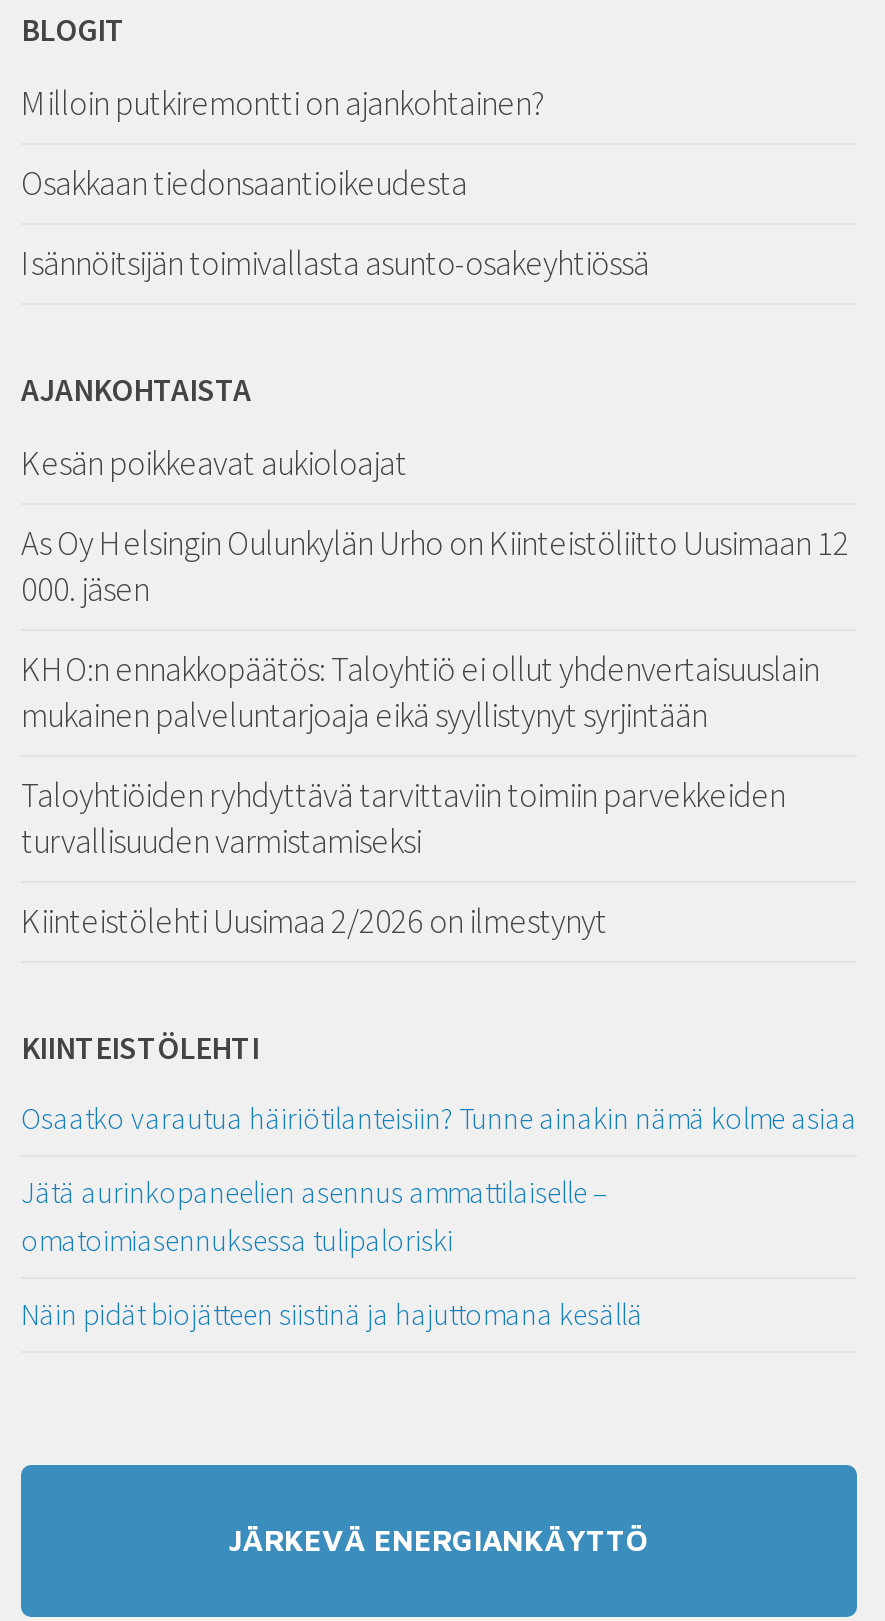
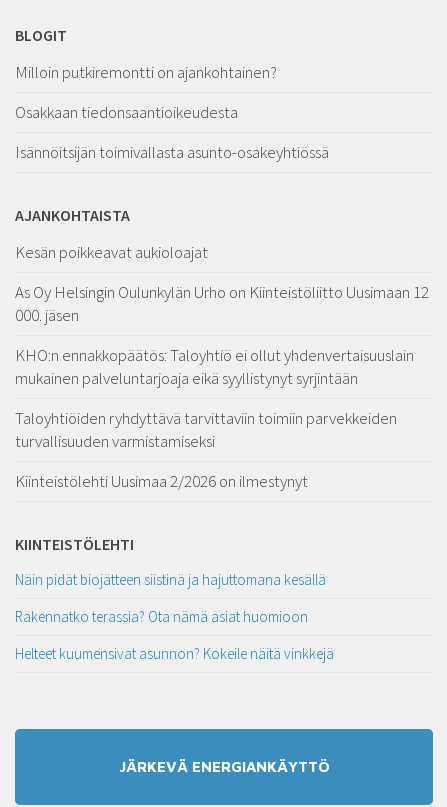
[21,1098,857,1258] Osaatko varautua häiriötilanteisiin? Tunne ainakin nämä kolme asiaa | Jätä aurinkopaneelien asennus ammattilaiselle – | omatoimiasennuksessa tulipaloriski -> none
moved [21,1294,643,1332] -> [15,570,326,589]: Näin pidät biojätteen siistinä ja hajuttomana kesällä
none -> [15,607,334,663] Rakennatko terassia? Ota nämä asiat huomioon | Helteet kuumensivat asunnon? Kokeile näitä vinkkejä

